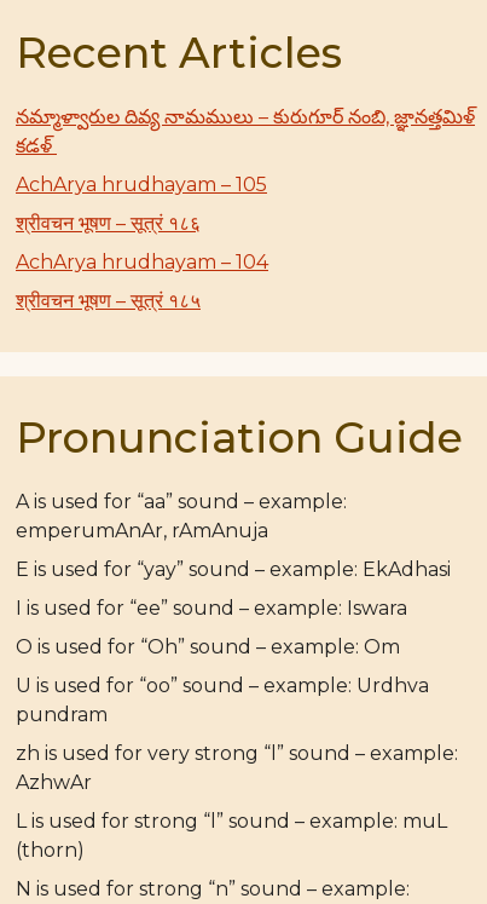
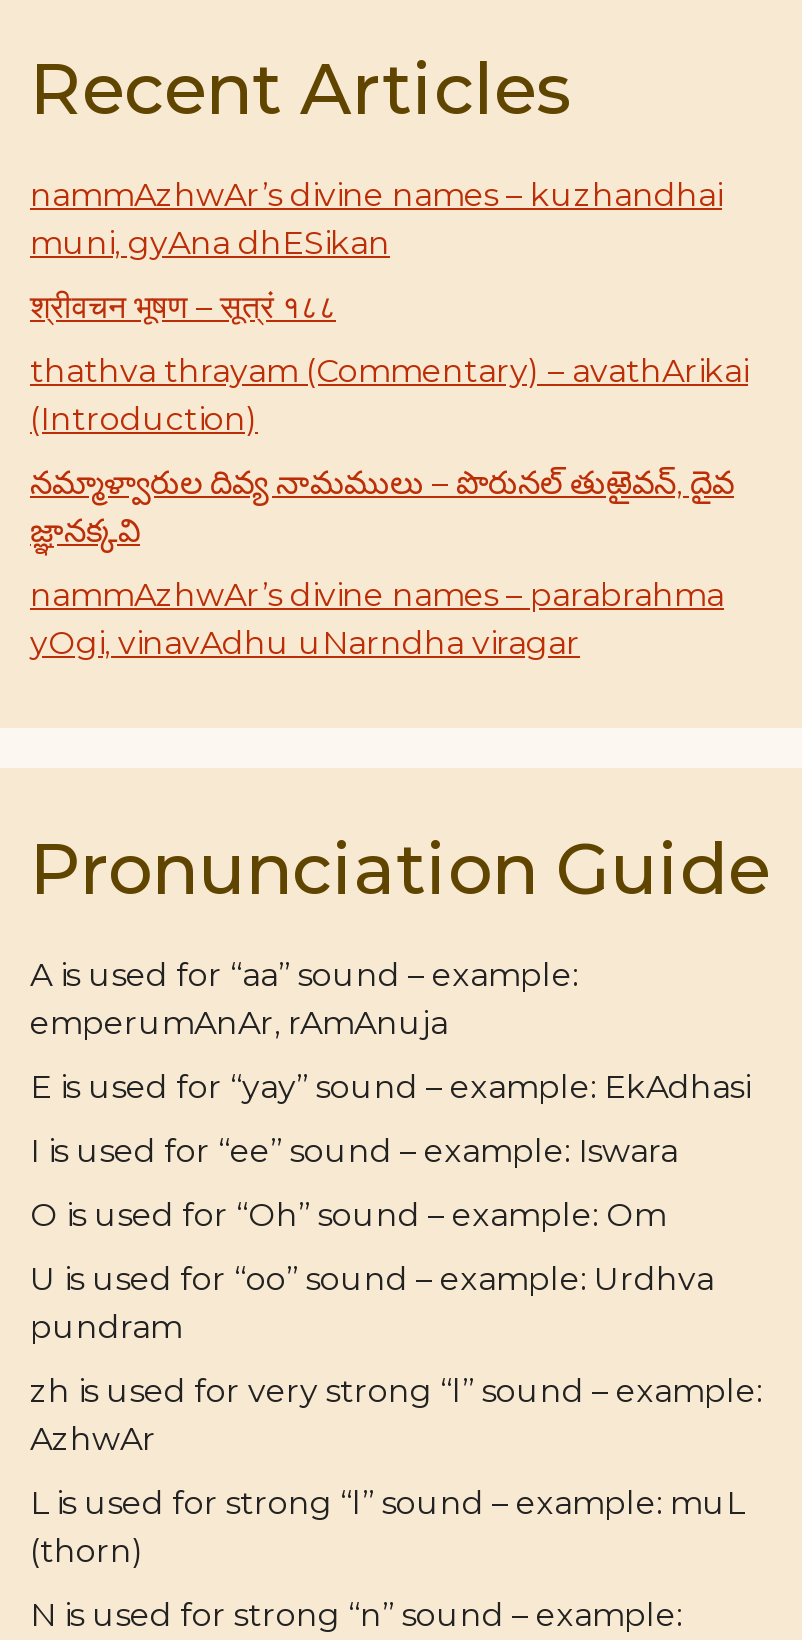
[16,105,475,157] నమ్మాళ్వారుల దివ్య నామములు – కురుగూర్ నంబి, జ్ఞానత్తమిళ్ | కడళ్ -> [30,176,722,262] nammAzhwAr’s divine names – kuzhandhai | muni, gyAna dhESikan
[16,173,267,196] AchArya hrudhayam – 105 -> [30,288,336,326] श्रीवचन भूषण – सूत्रं १८८
[16,212,201,235] श्रीवचन भूषण – सूत्रं १८६ -> [30,352,748,438] thathva thrayam (Commentary) – avathArikai | (Introduction)
[16,251,268,273] AchArya hrudhayam – 104 -> [30,464,734,550] నమ్మాళ్వారుల దివ్య నామములు – పొరునల్ తుఱైవన్, దైవ | జ్ఞానక్కవి
[16,289,201,312] श्रीवचन भूषण – सूत्रं १८५ -> [30,576,724,662] nammAzhwAr’s divine names – parabrahma | yOgi, vinavAdhu uNarndha viragar

